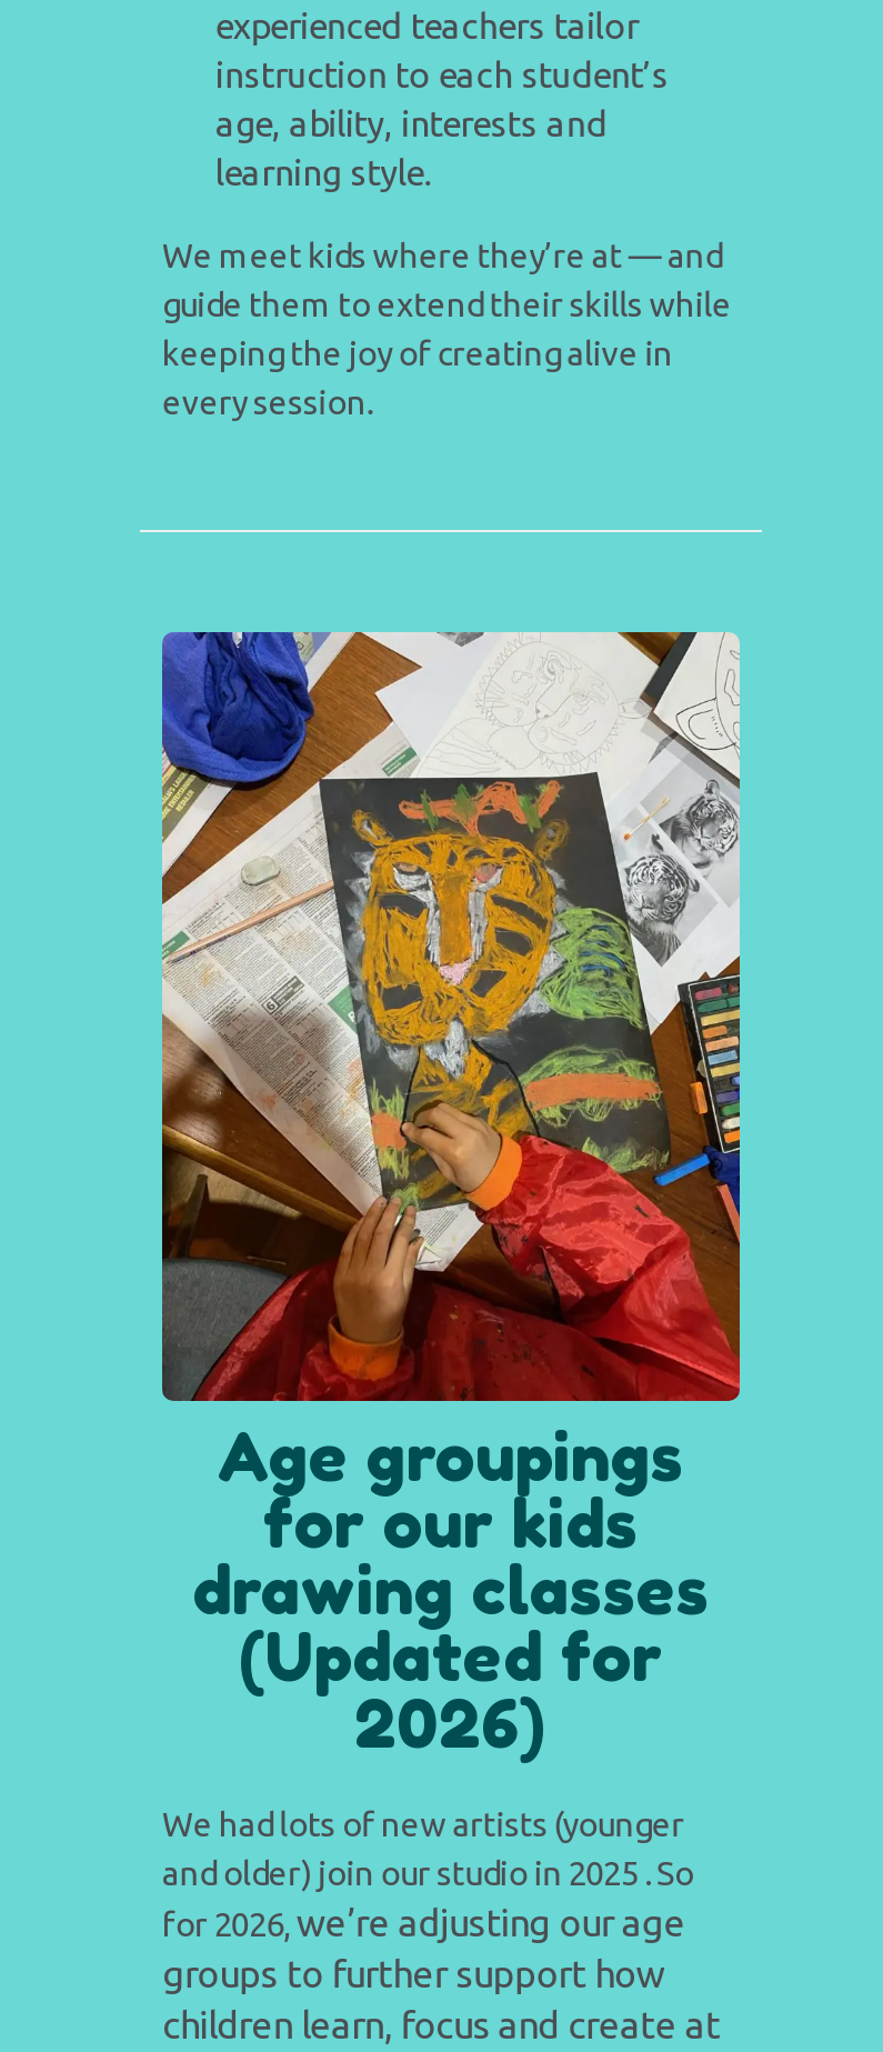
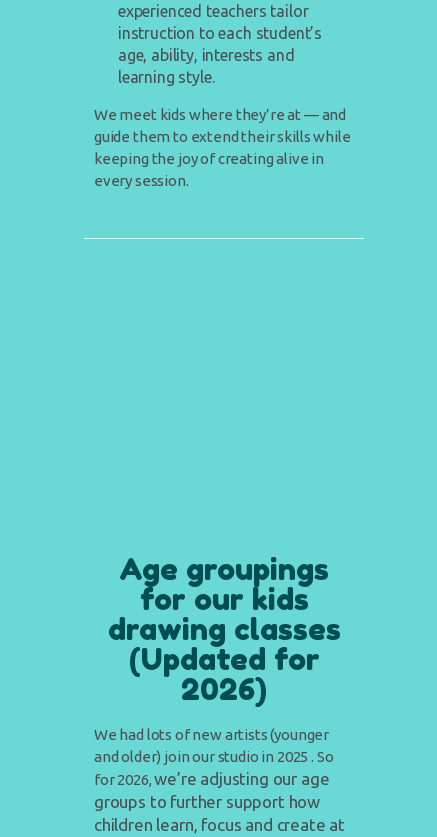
[160,629,742,1404] [image] -> none

